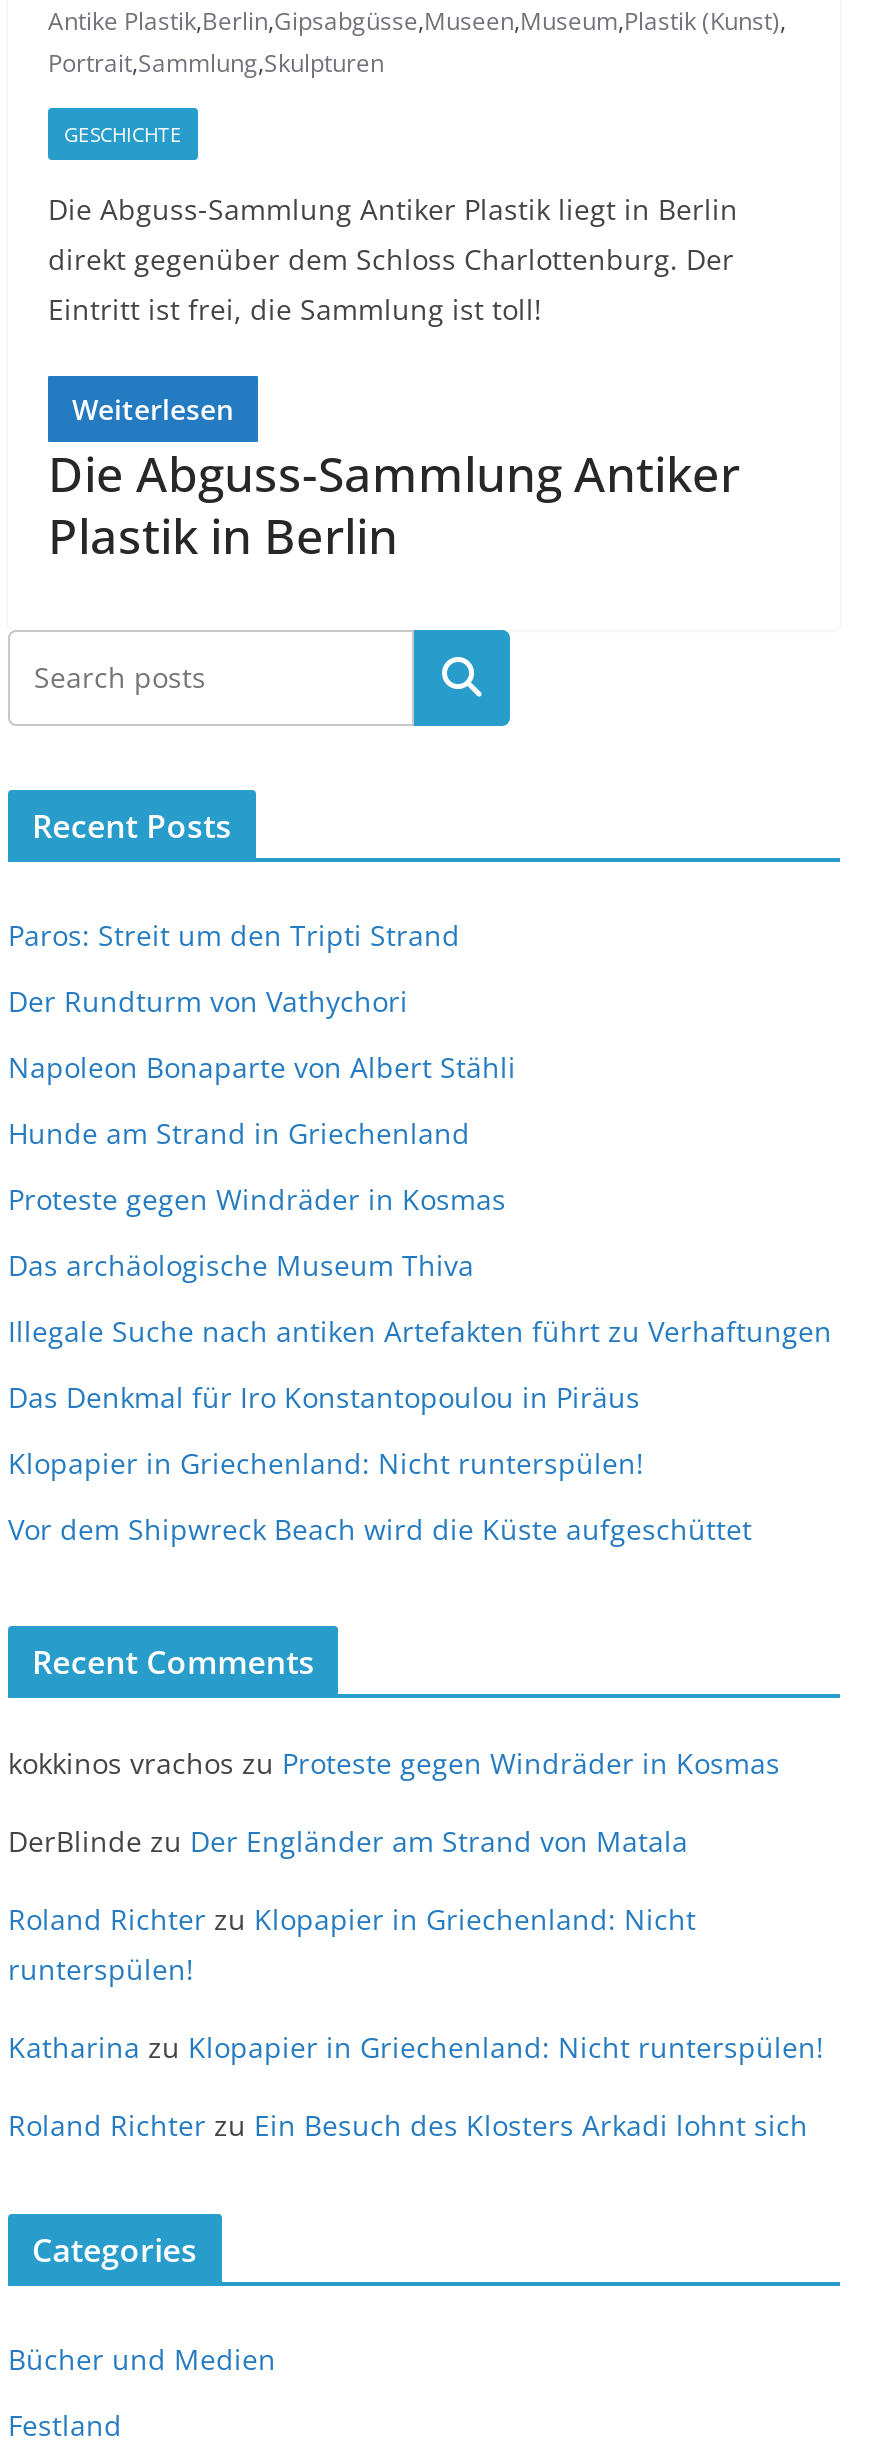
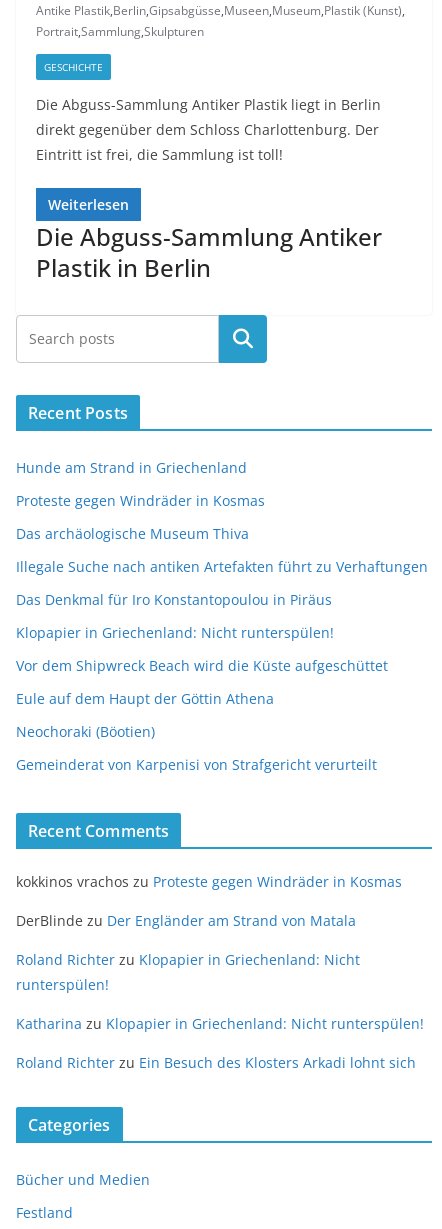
[8,916,516,1086] Paros: Streit um den Tripti Strand | Der Rundturm von Vathychori | Napoleon Bonaparte von Albert Stähli -> none
moved [8,1114,832,1548] -> [16,458,428,675]: Hunde am Strand in Griechenland | Proteste gegen Windräder in Kosmas | Das archäologische Museum Thiva | Illegale Suche nach antiken Artefakten führt zu Verhaftungen | Das Denkmal für Iro Konstantopoulou in Piräus | Klopapier in Griechenland: Nicht runterspülen! | Vor dem Shipwreck Beach wird die Küste aufgeschüttet
none -> [16,689,377,774] Eule auf dem Haupt der Göttin Athena | Neochoraki (Böotien) | Gemeinderat von Karpenisi von Strafgericht verurteilt

